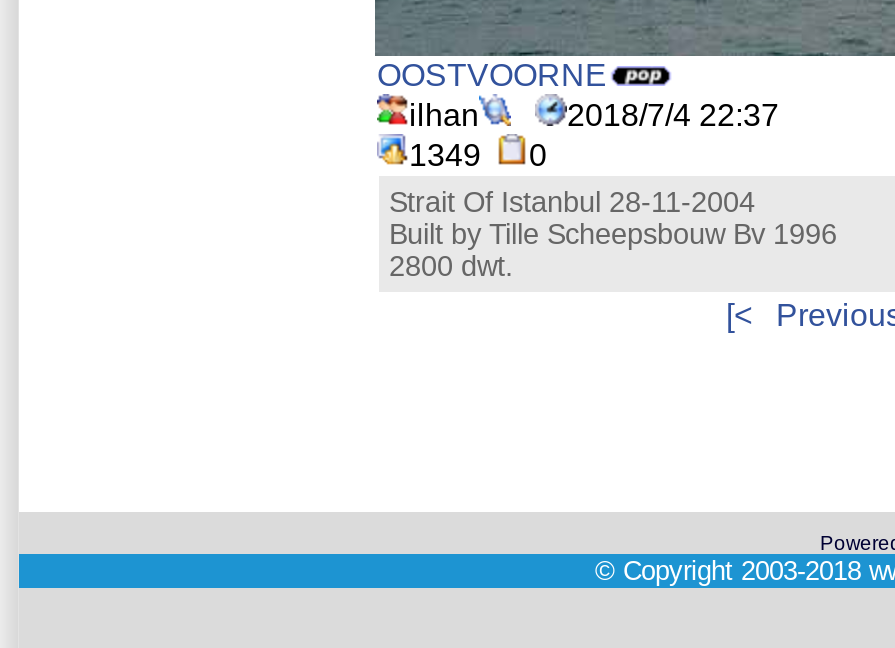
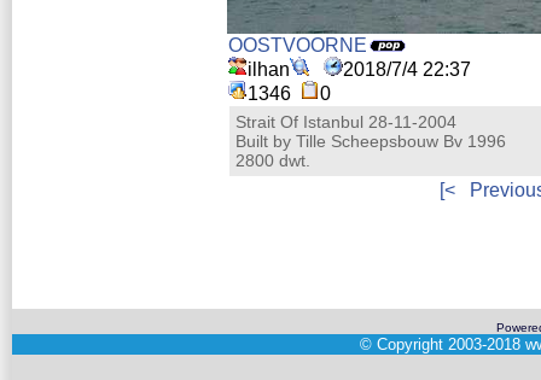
[409,139,579,173] 1349 0 -> [248,84,350,104] 1346 0

